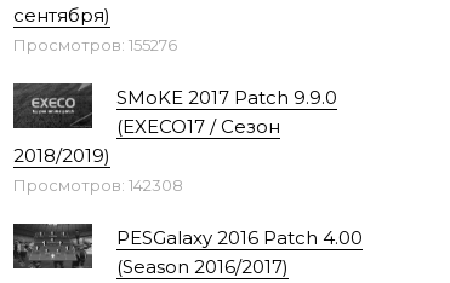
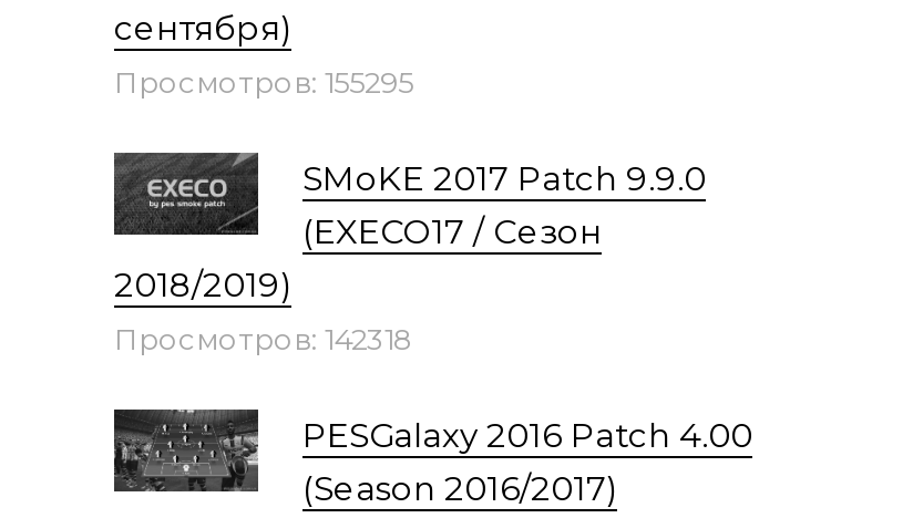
[13,36,177,55] Просмотров: 155276 -> [114,65,413,101] Просмотров: 155295
[13,176,183,195] Просмотров: 142308 -> [114,322,413,357] Просмотров: 142318

